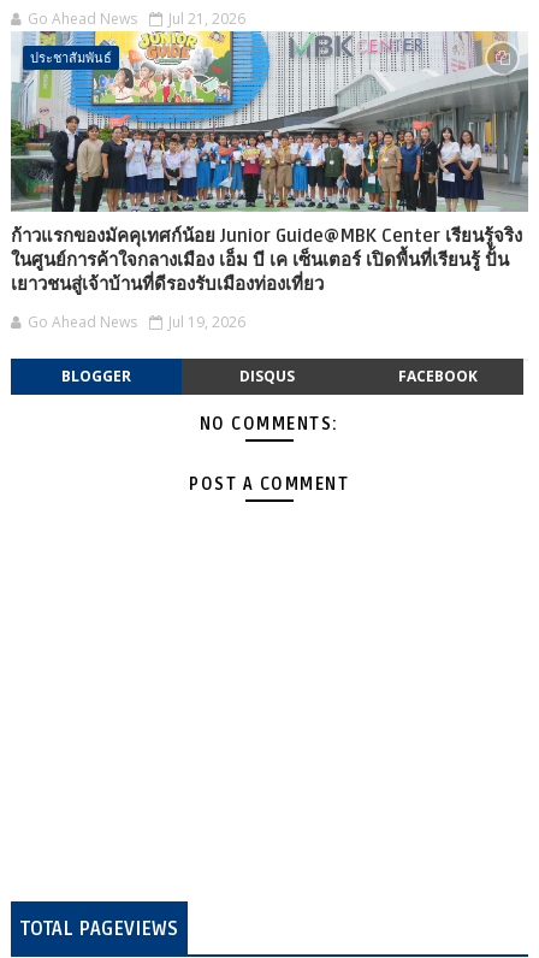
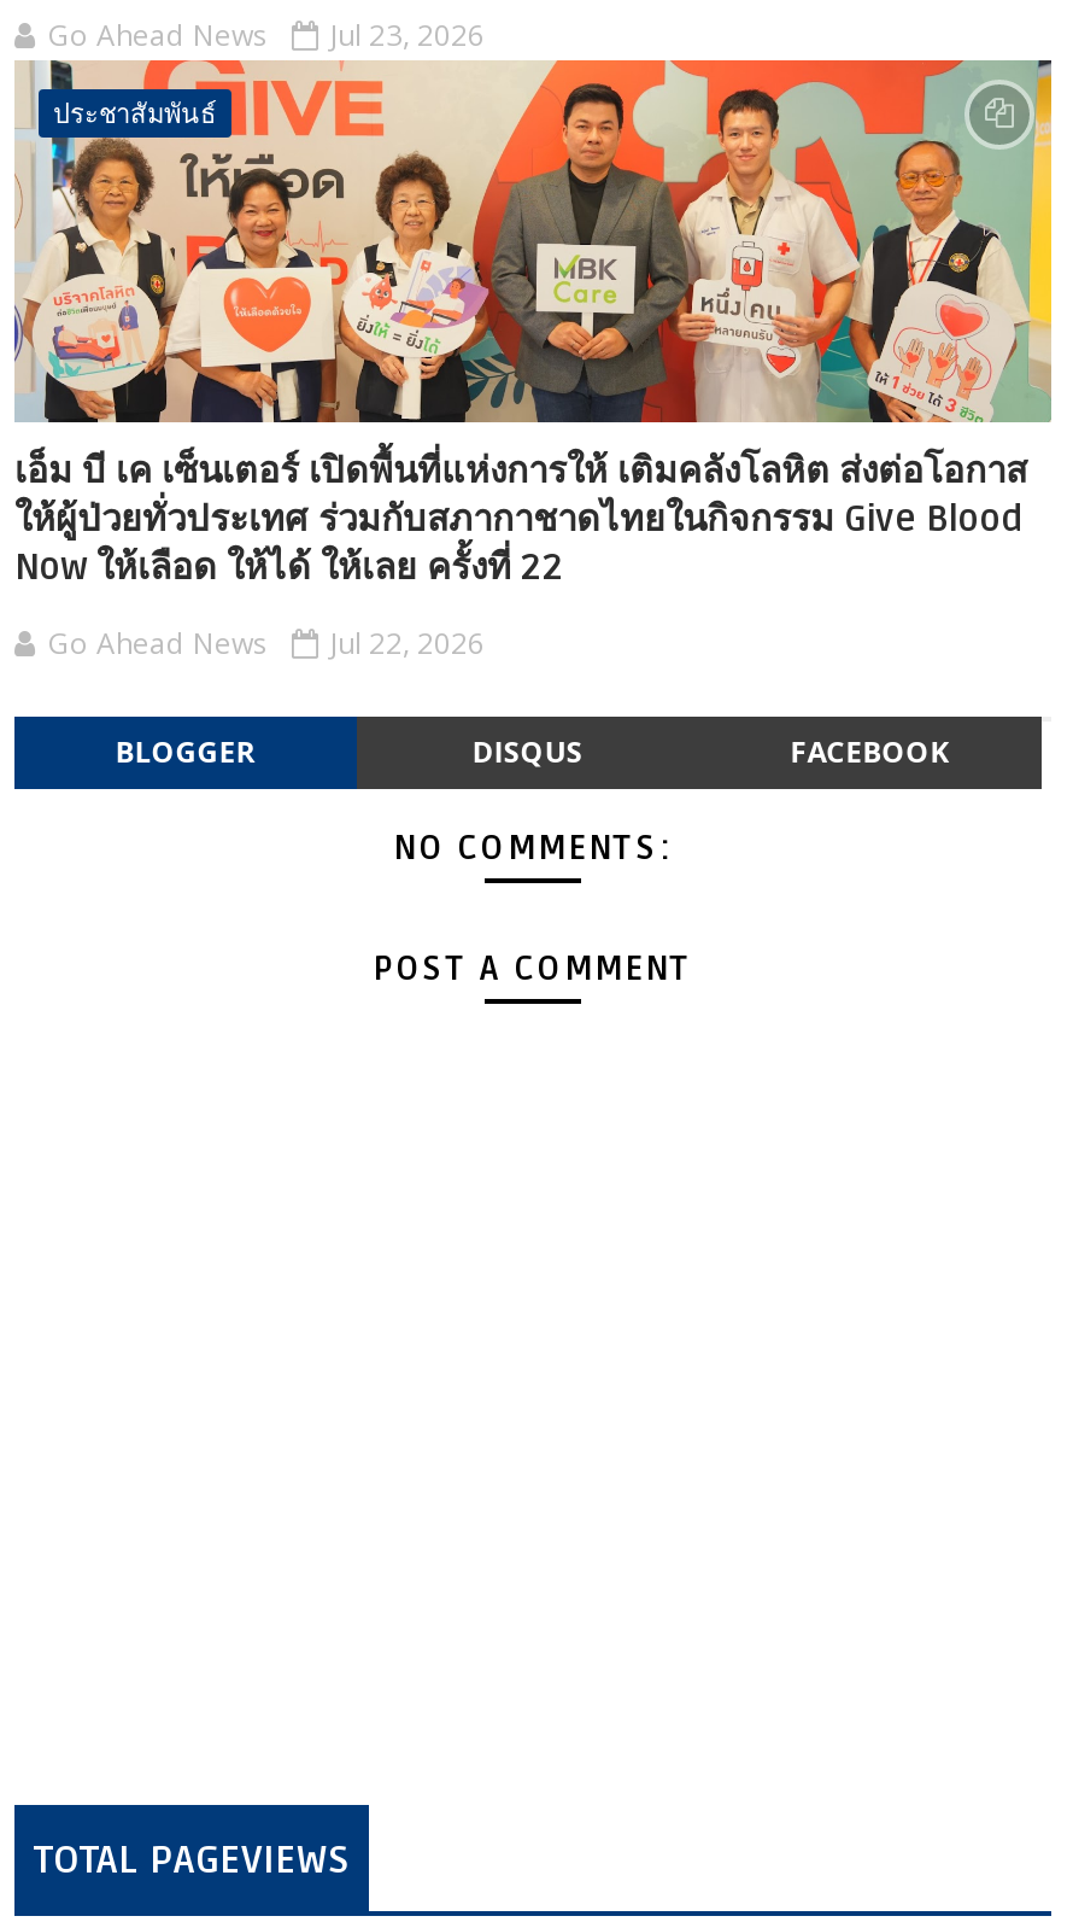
[28,9,245,29] Go Ahead News Jul 21, 2026 -> [48,15,485,56] Go Ahead News Jul 23, 2026
[10,30,529,295] [image] | ก้าวแรกของมัคคุเทศก์น้อย Junior Guide@MBK Center เรียนรู้จริง | ในศูนย์การค้าใจกลางเมือง เอ็ม บี เค เซ็นเตอร์ เปิดพื้นที่เรียนรู้ ปั้น | เยาวชนสู่เจ้าบ้านที่ดีรองรับเมืองท่องเที่ยว -> [12,58,1054,589] [image] | เอ็ม บี เค เซ็นเตอร์ เปิดพื้นที่แห่งการให้ เติมคลังโลหิต ส่งต่อโอกาส | ให้ผู้ป่วยทั่วประเทศ ร่วมกับสภากาชาดไทยในกิจกรรม Give Blood | Now ให้เลือด ให้ได้ ให้เลย ครั้งที่ 22
[28,312,245,332] Go Ahead News Jul 19, 2026 -> [48,623,485,664] Go Ahead News Jul 22, 2026

